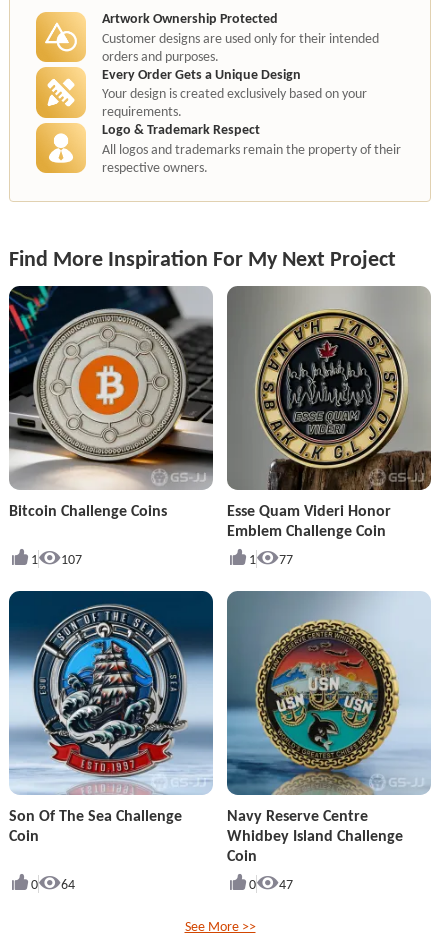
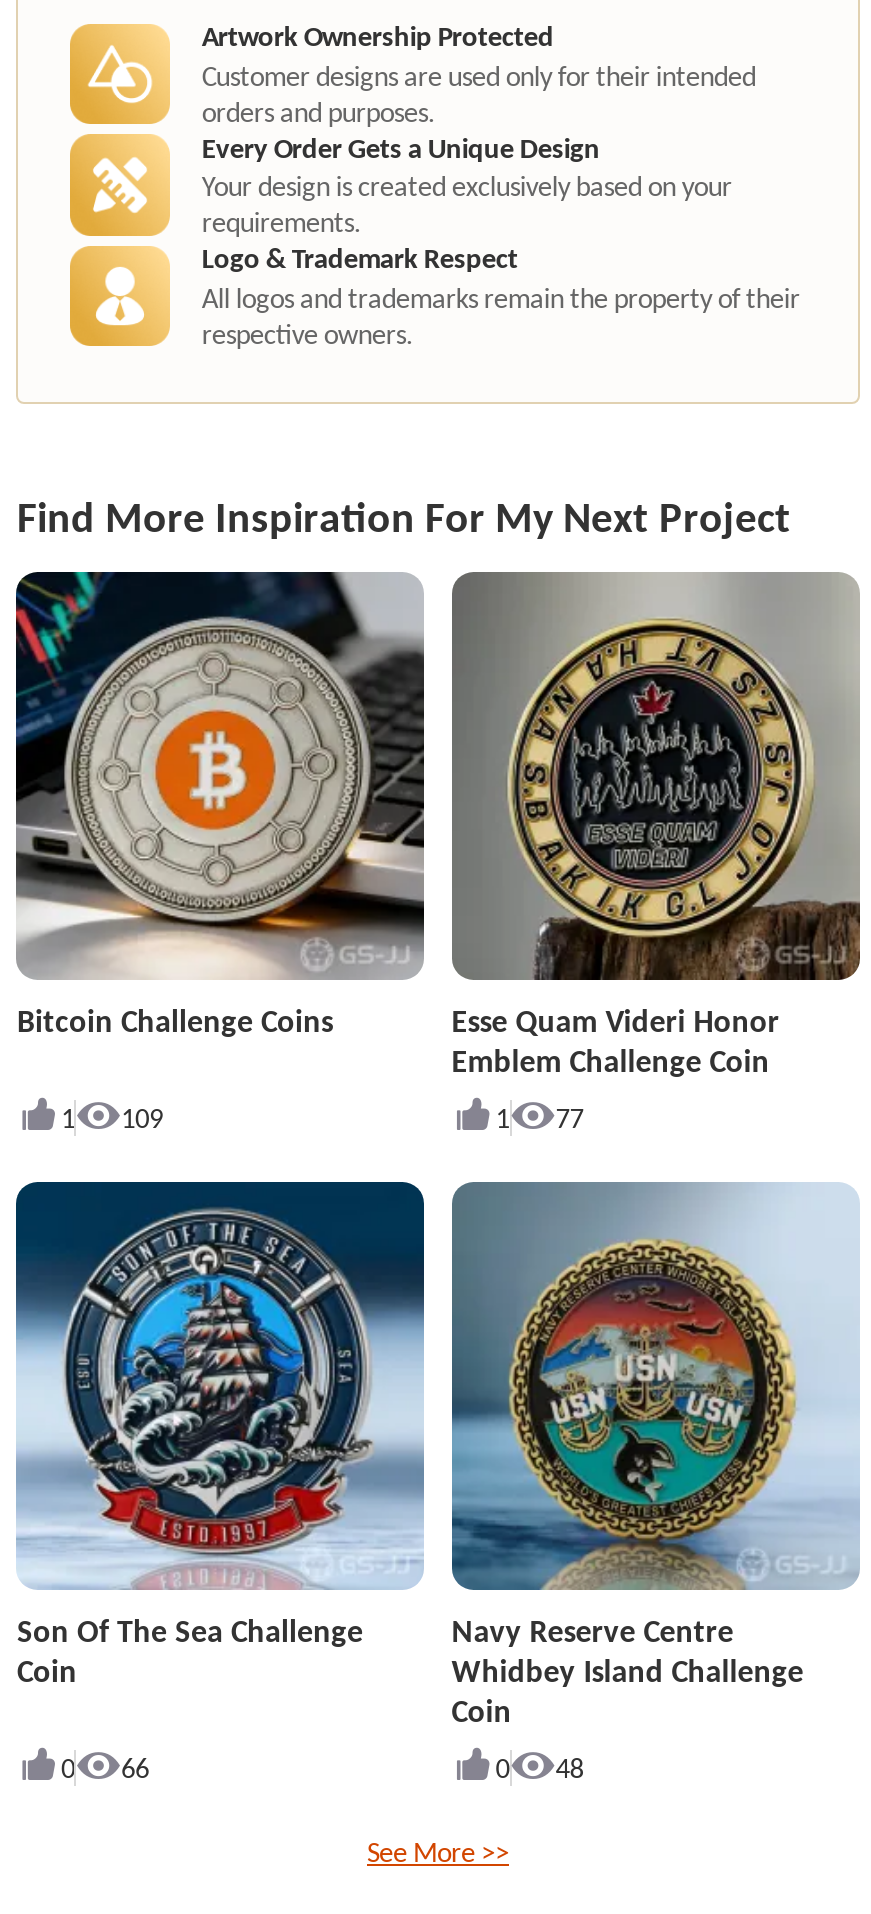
[31,550,82,568] 1 107 -> [61,1100,163,1136] 1 109
[31,875,75,893] 0 64 -> [61,1749,149,1785] 0 66
[249,875,293,893] 0 47 -> [495,1749,583,1785] 0 48

